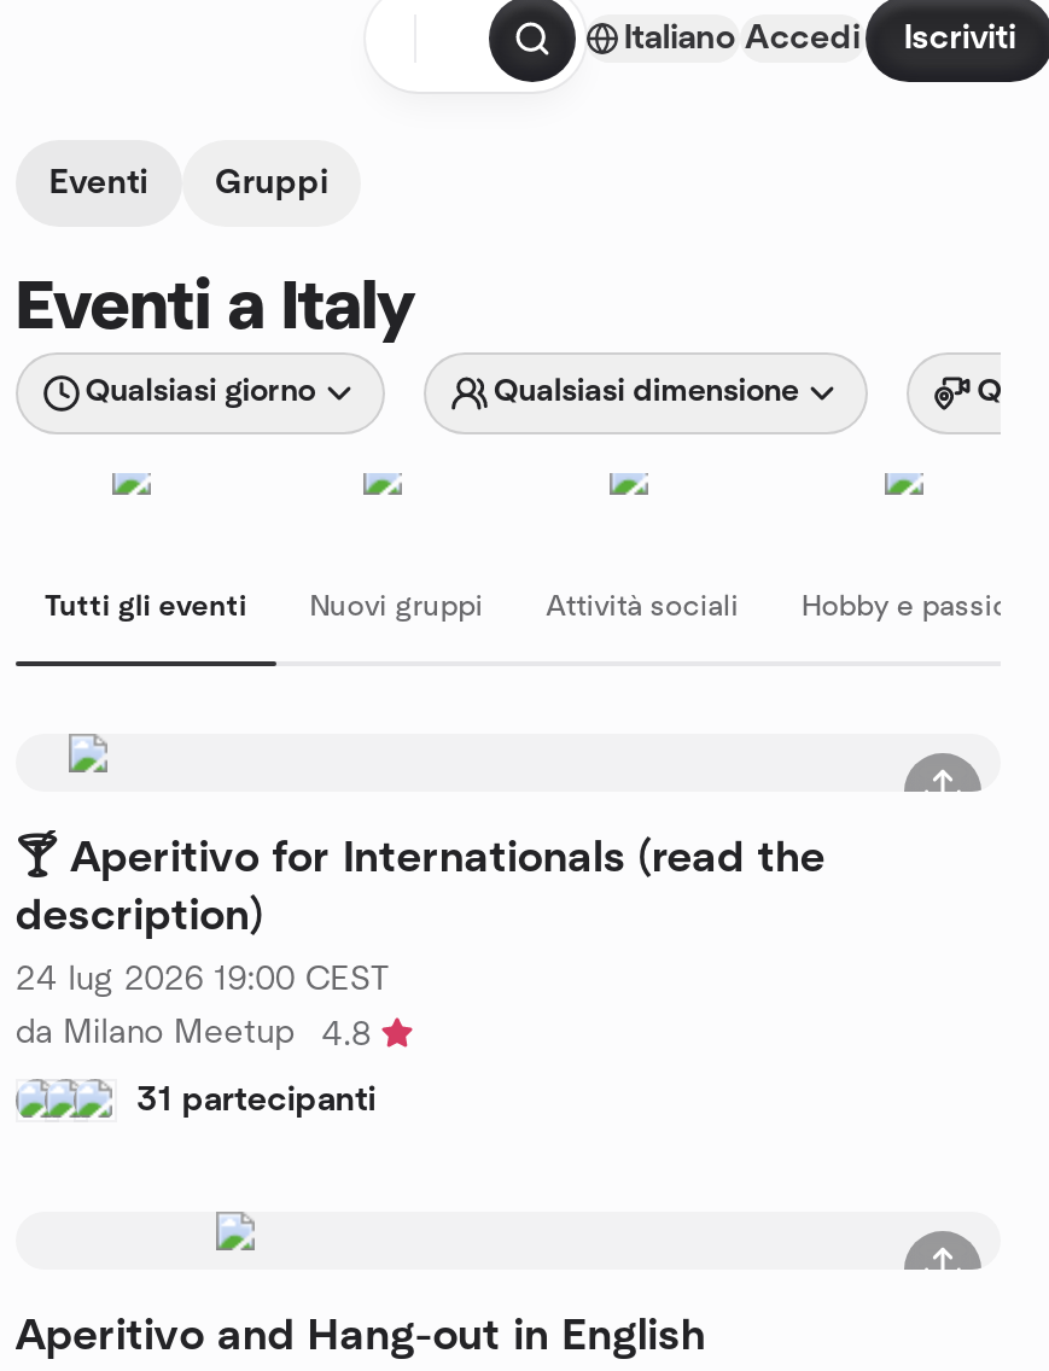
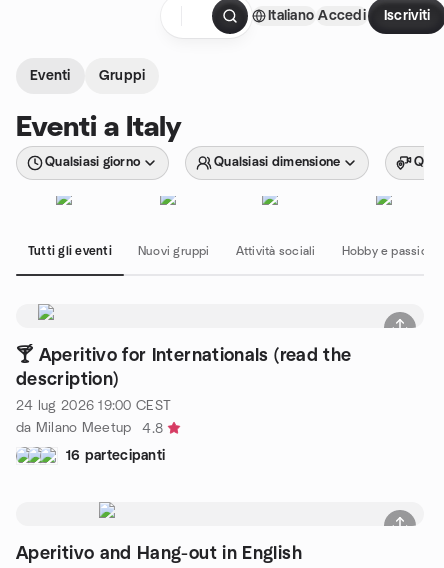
[136,1083,376,1116] 31 partecipanti -> [66,448,165,462] 16 partecipanti

